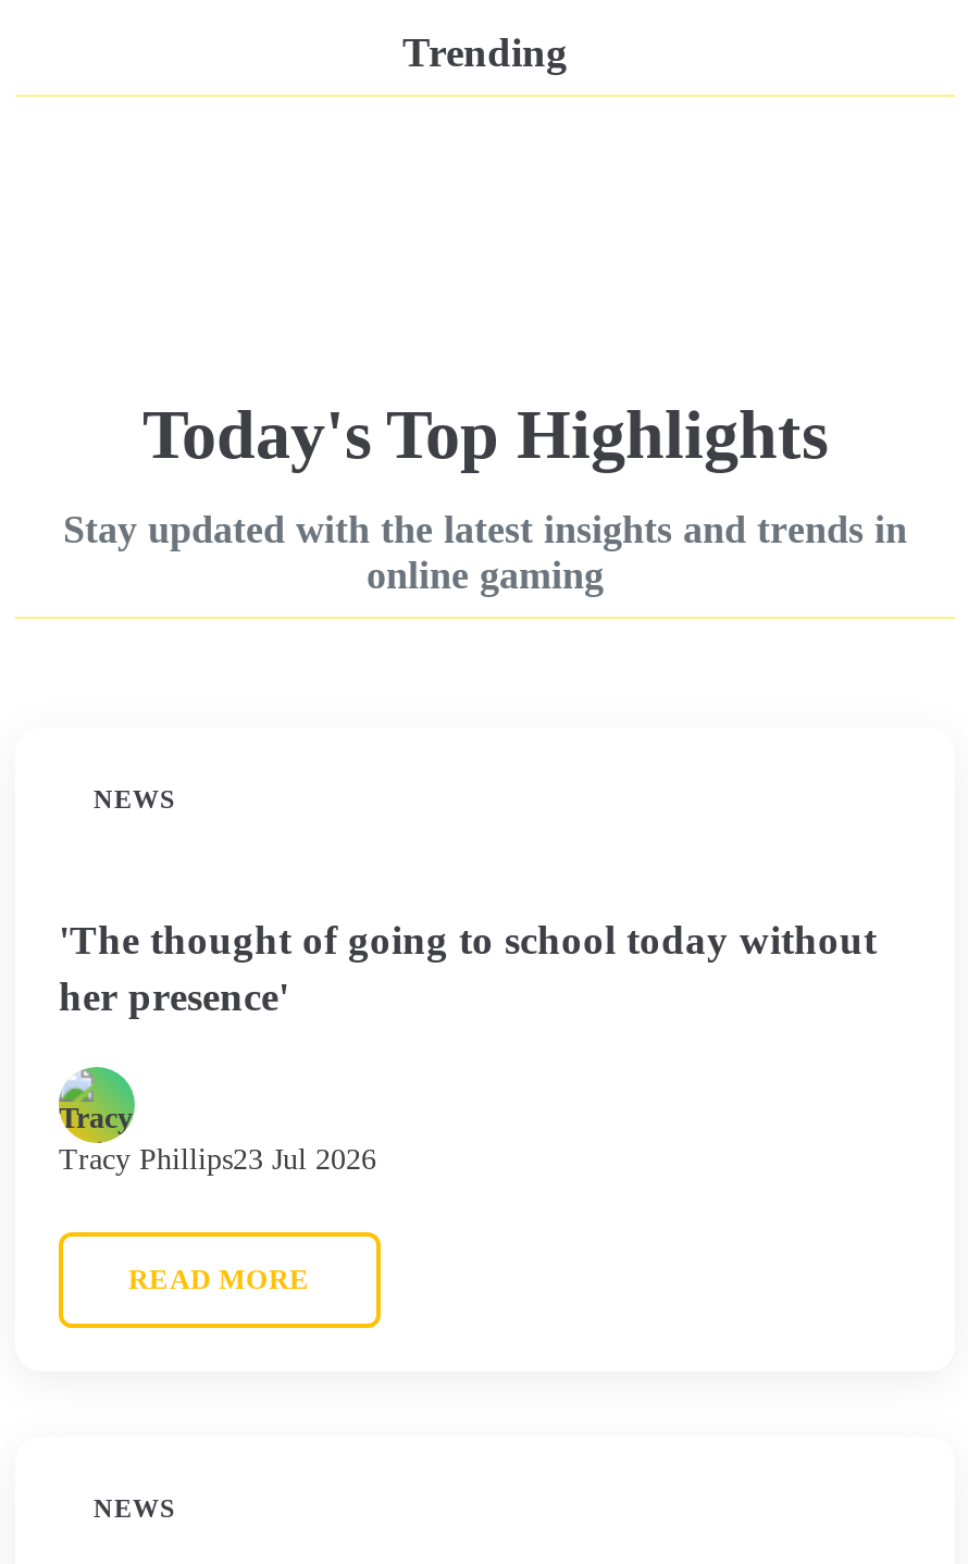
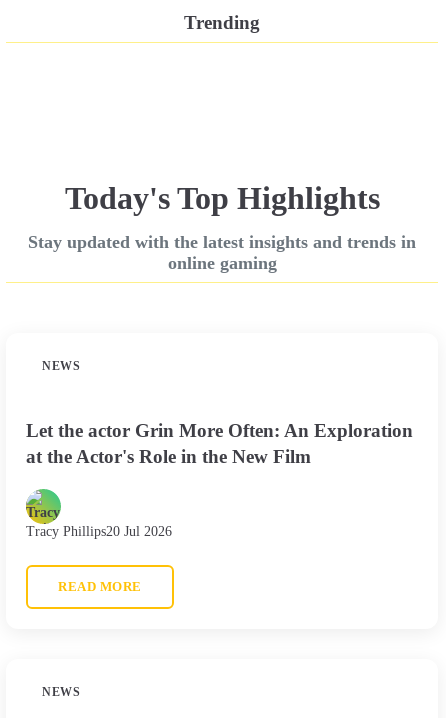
[59,918,877,1020] 'The thought of going to school today without | her presence' -> [26,420,413,467] Let the actor Grin More Often: An Exploration | at the Actor's Role in the New Film
[59,1143,376,1176] Tracy Phillips23 Jul 2026 -> [26,524,172,539] Tracy Phillips20 Jul 2026

